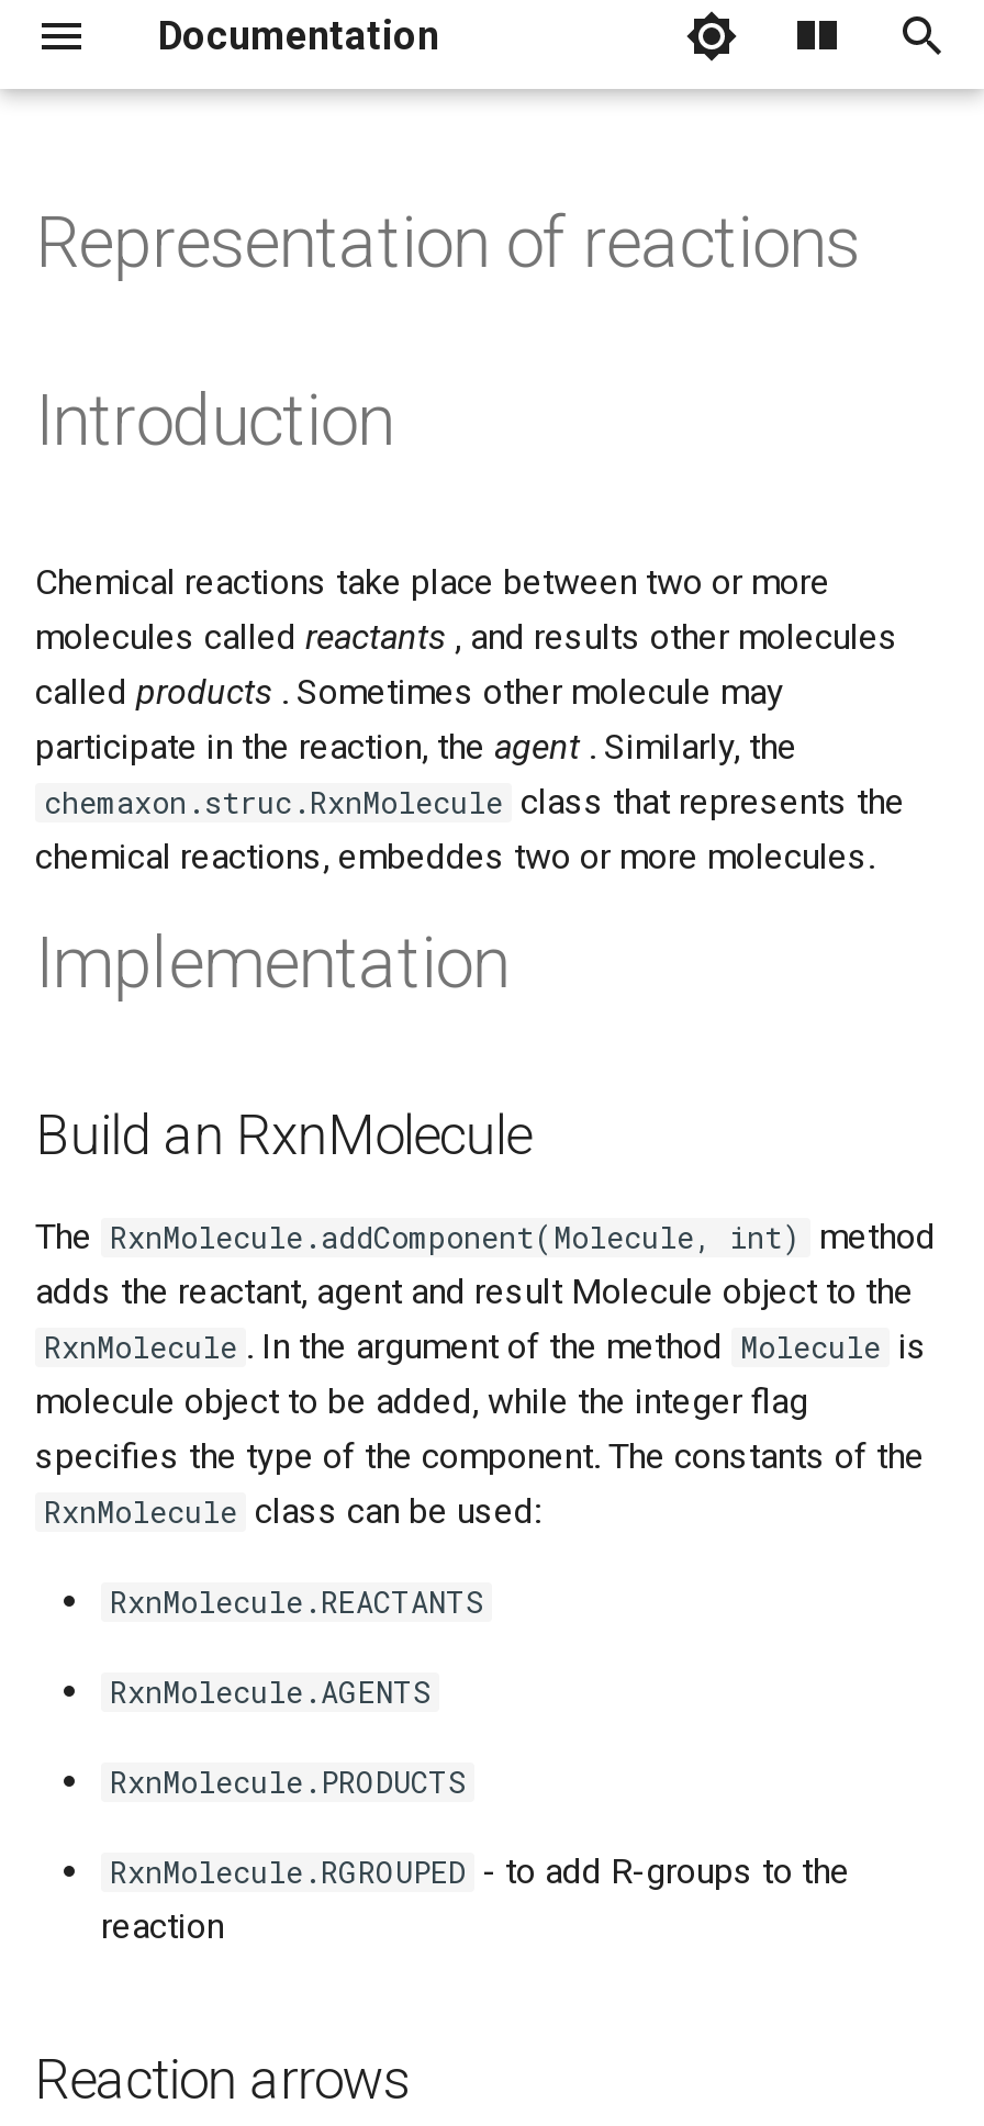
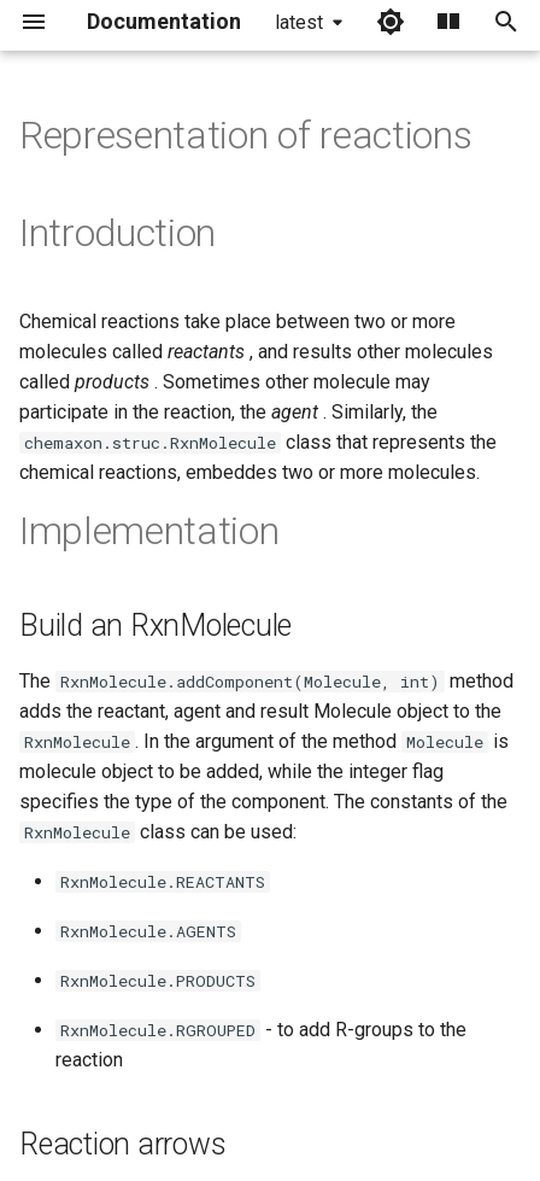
none -> [275,11,323,34] latest

